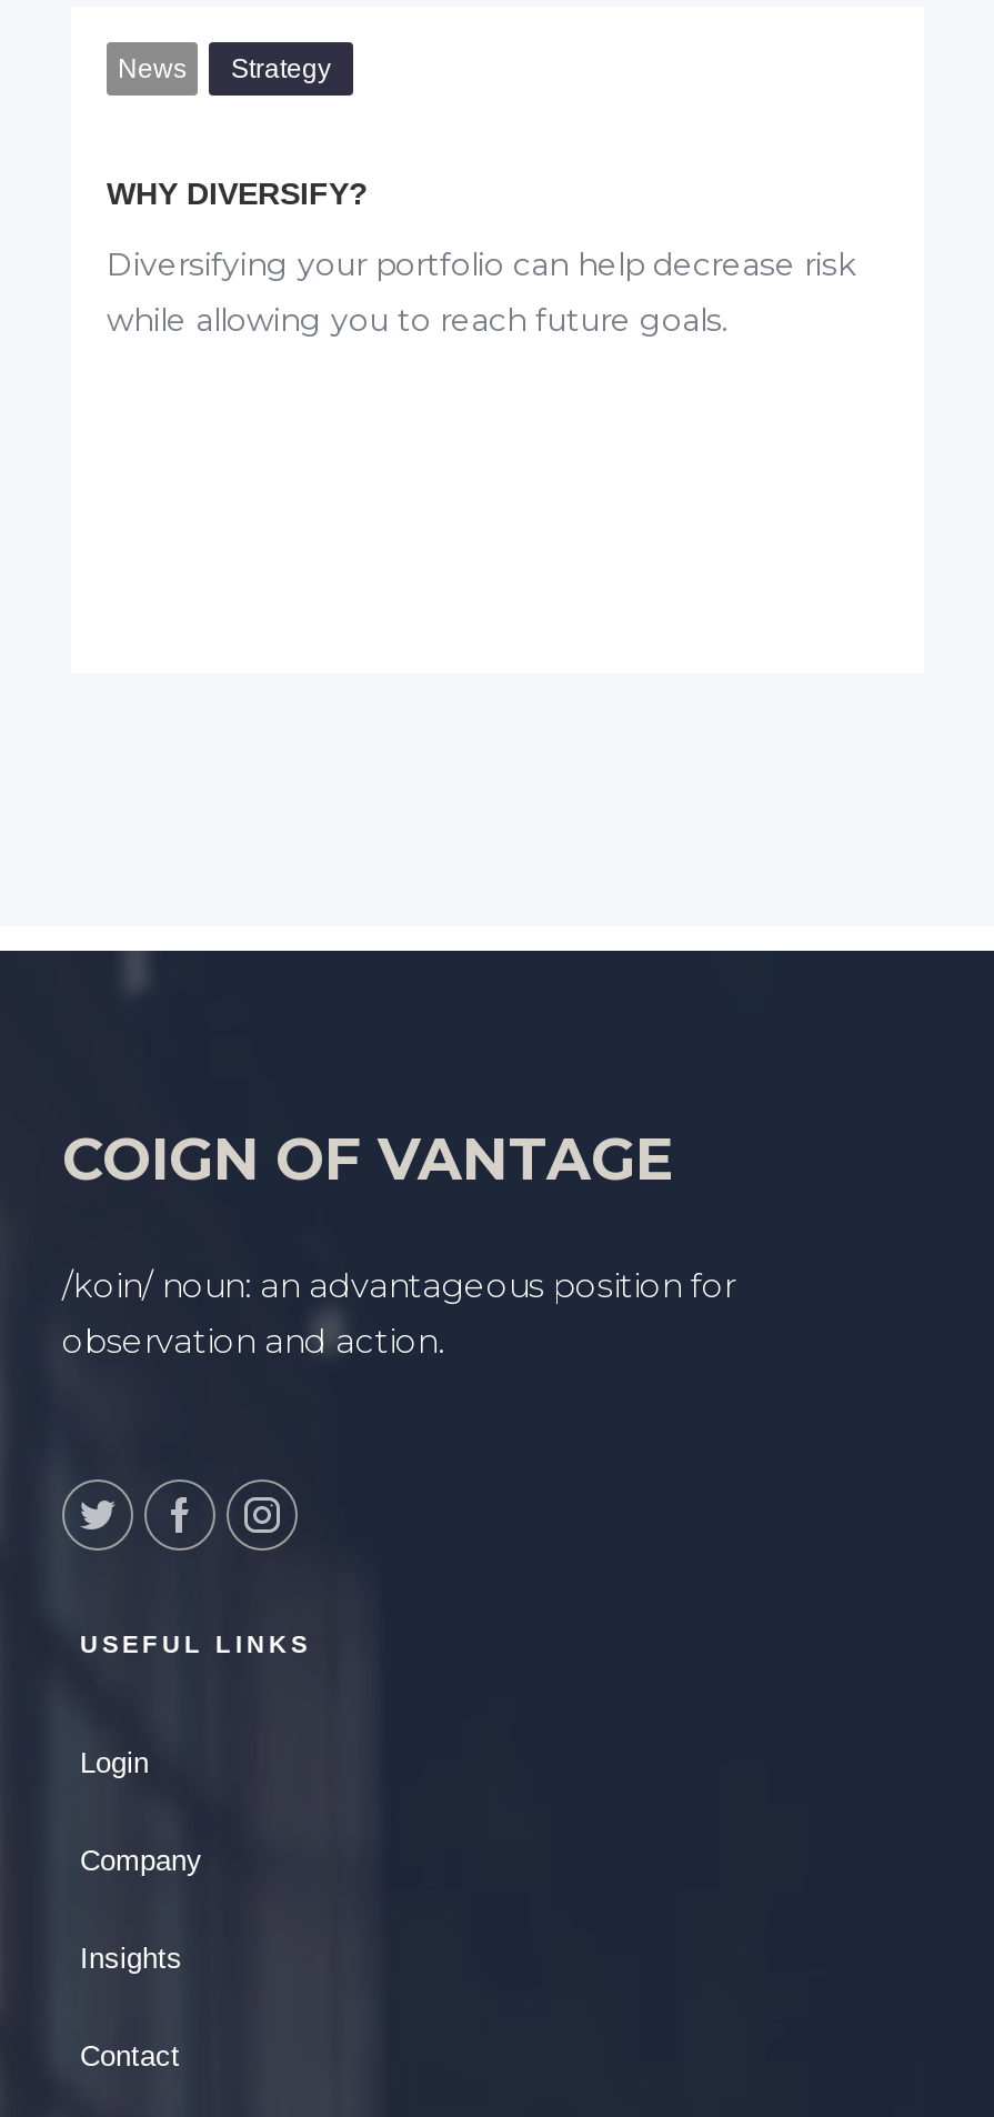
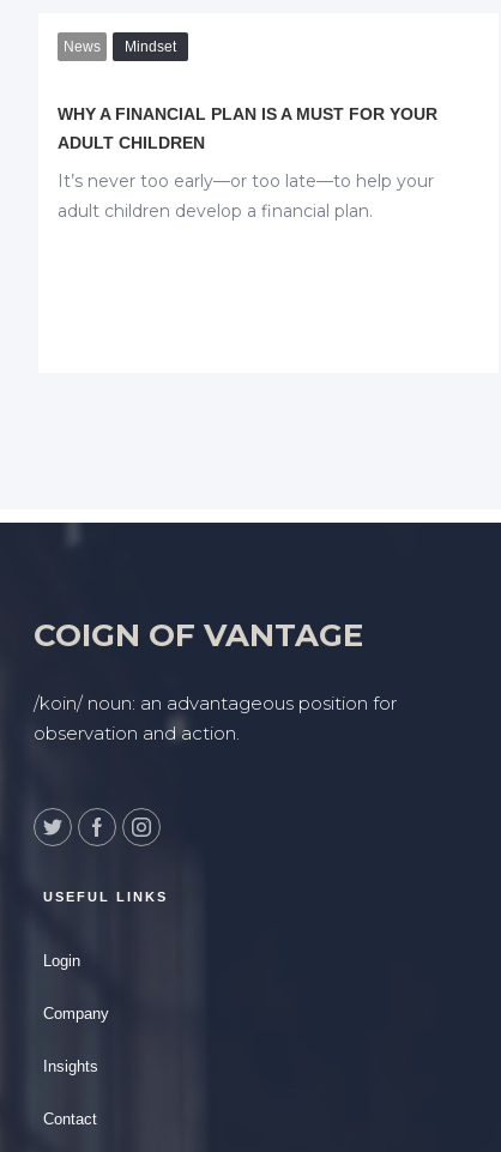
[231,53,331,84] Strategy -> [125,38,176,55] Mindset
[107,175,855,339] WHY DIVERSIFY? | Diversifying your portfolio can help decrease risk | while allowing you to reach future goals. -> [58,104,437,221] WHY A FINANCIAL PLAN IS A MUST FOR YOUR | ADULT CHILDREN | It’s never too early—or too late—to help your | adult children develop a financial plan.

